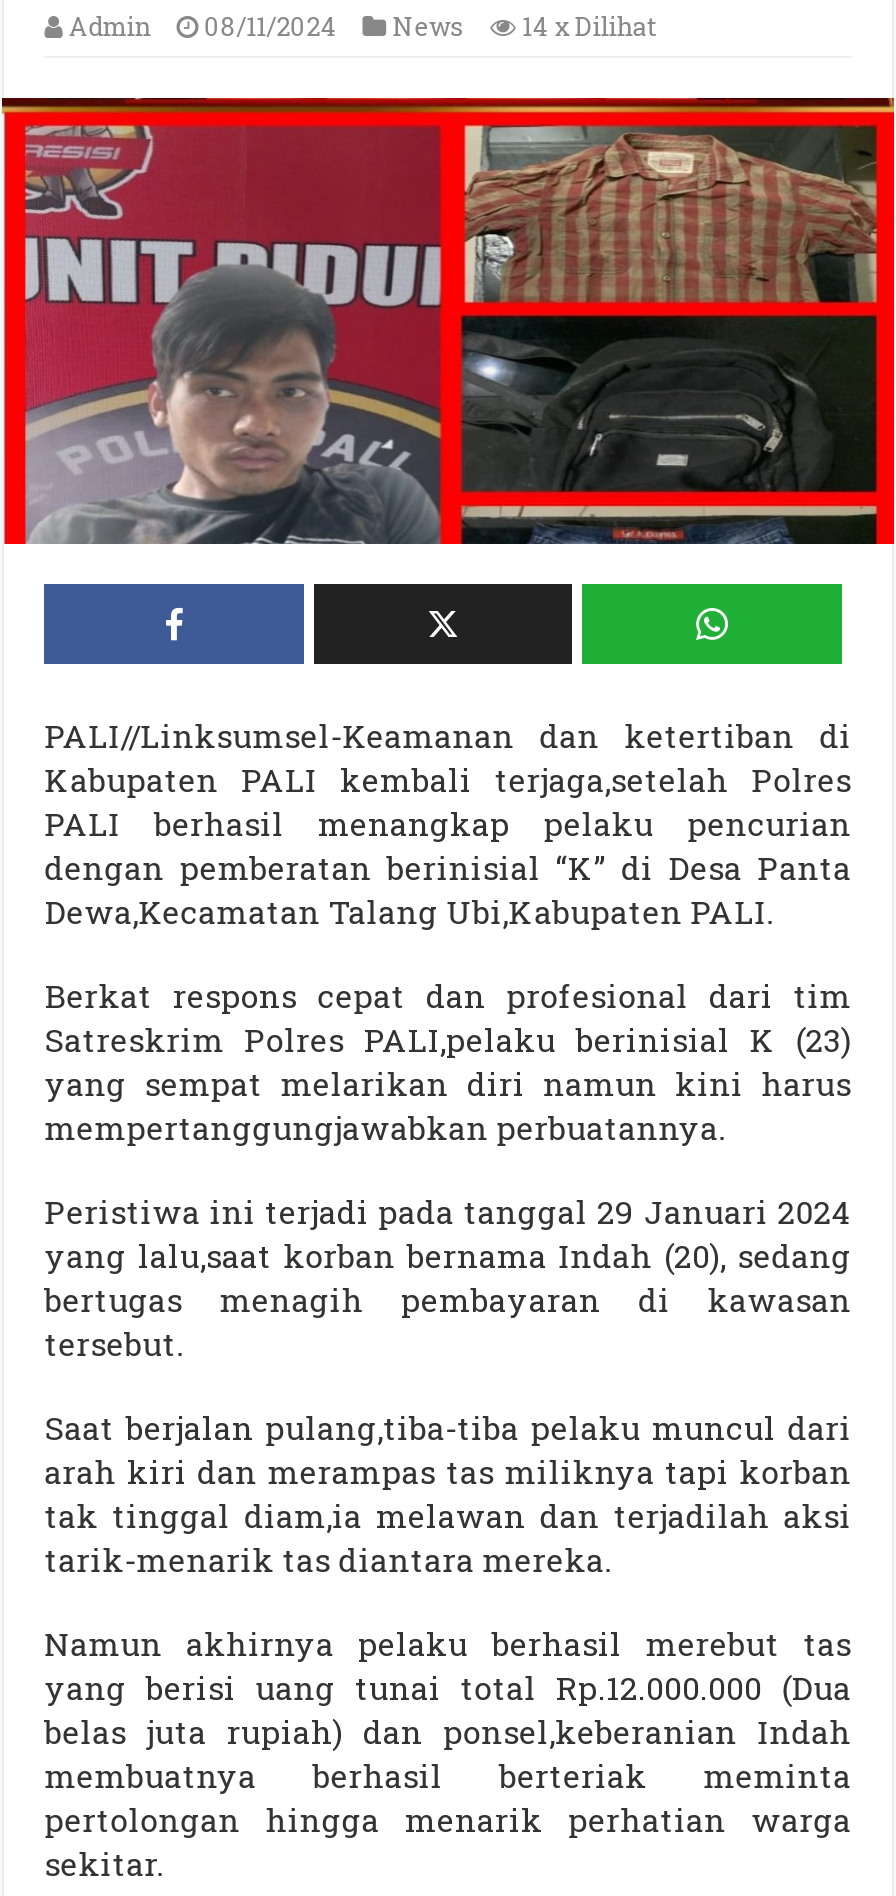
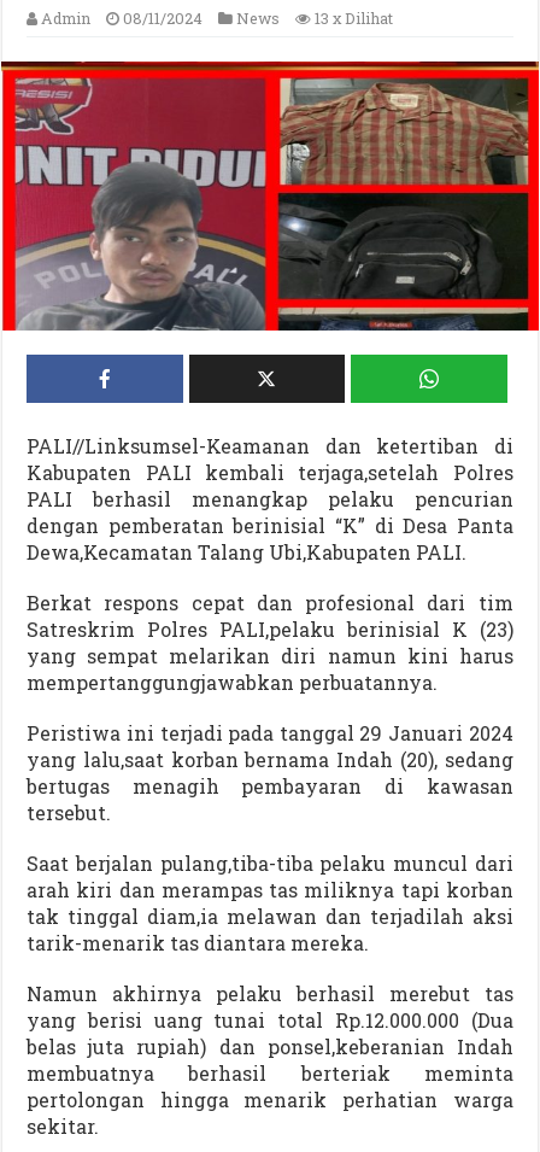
[68,10,654,42] Admin 08/11/2024 News 14 x Dilihat -> [41,9,393,28] Admin 08/11/2024 News 13 x Dilihat

